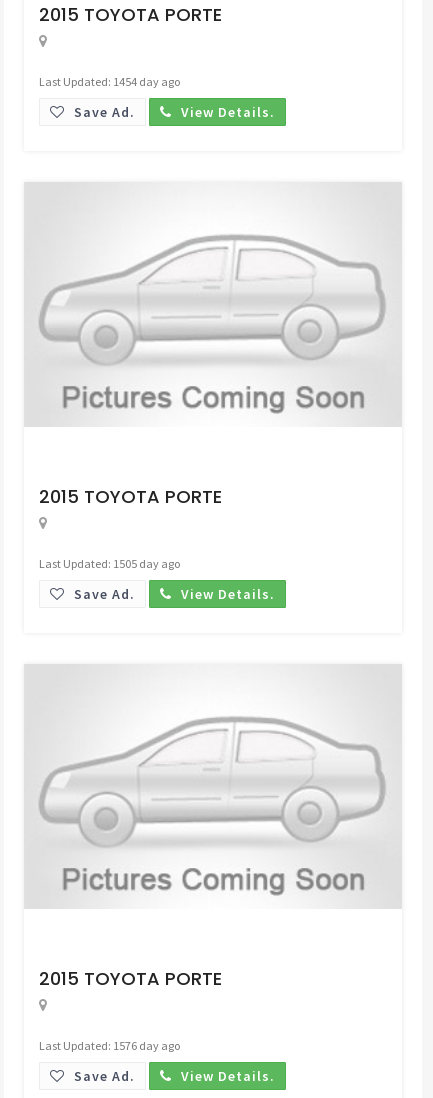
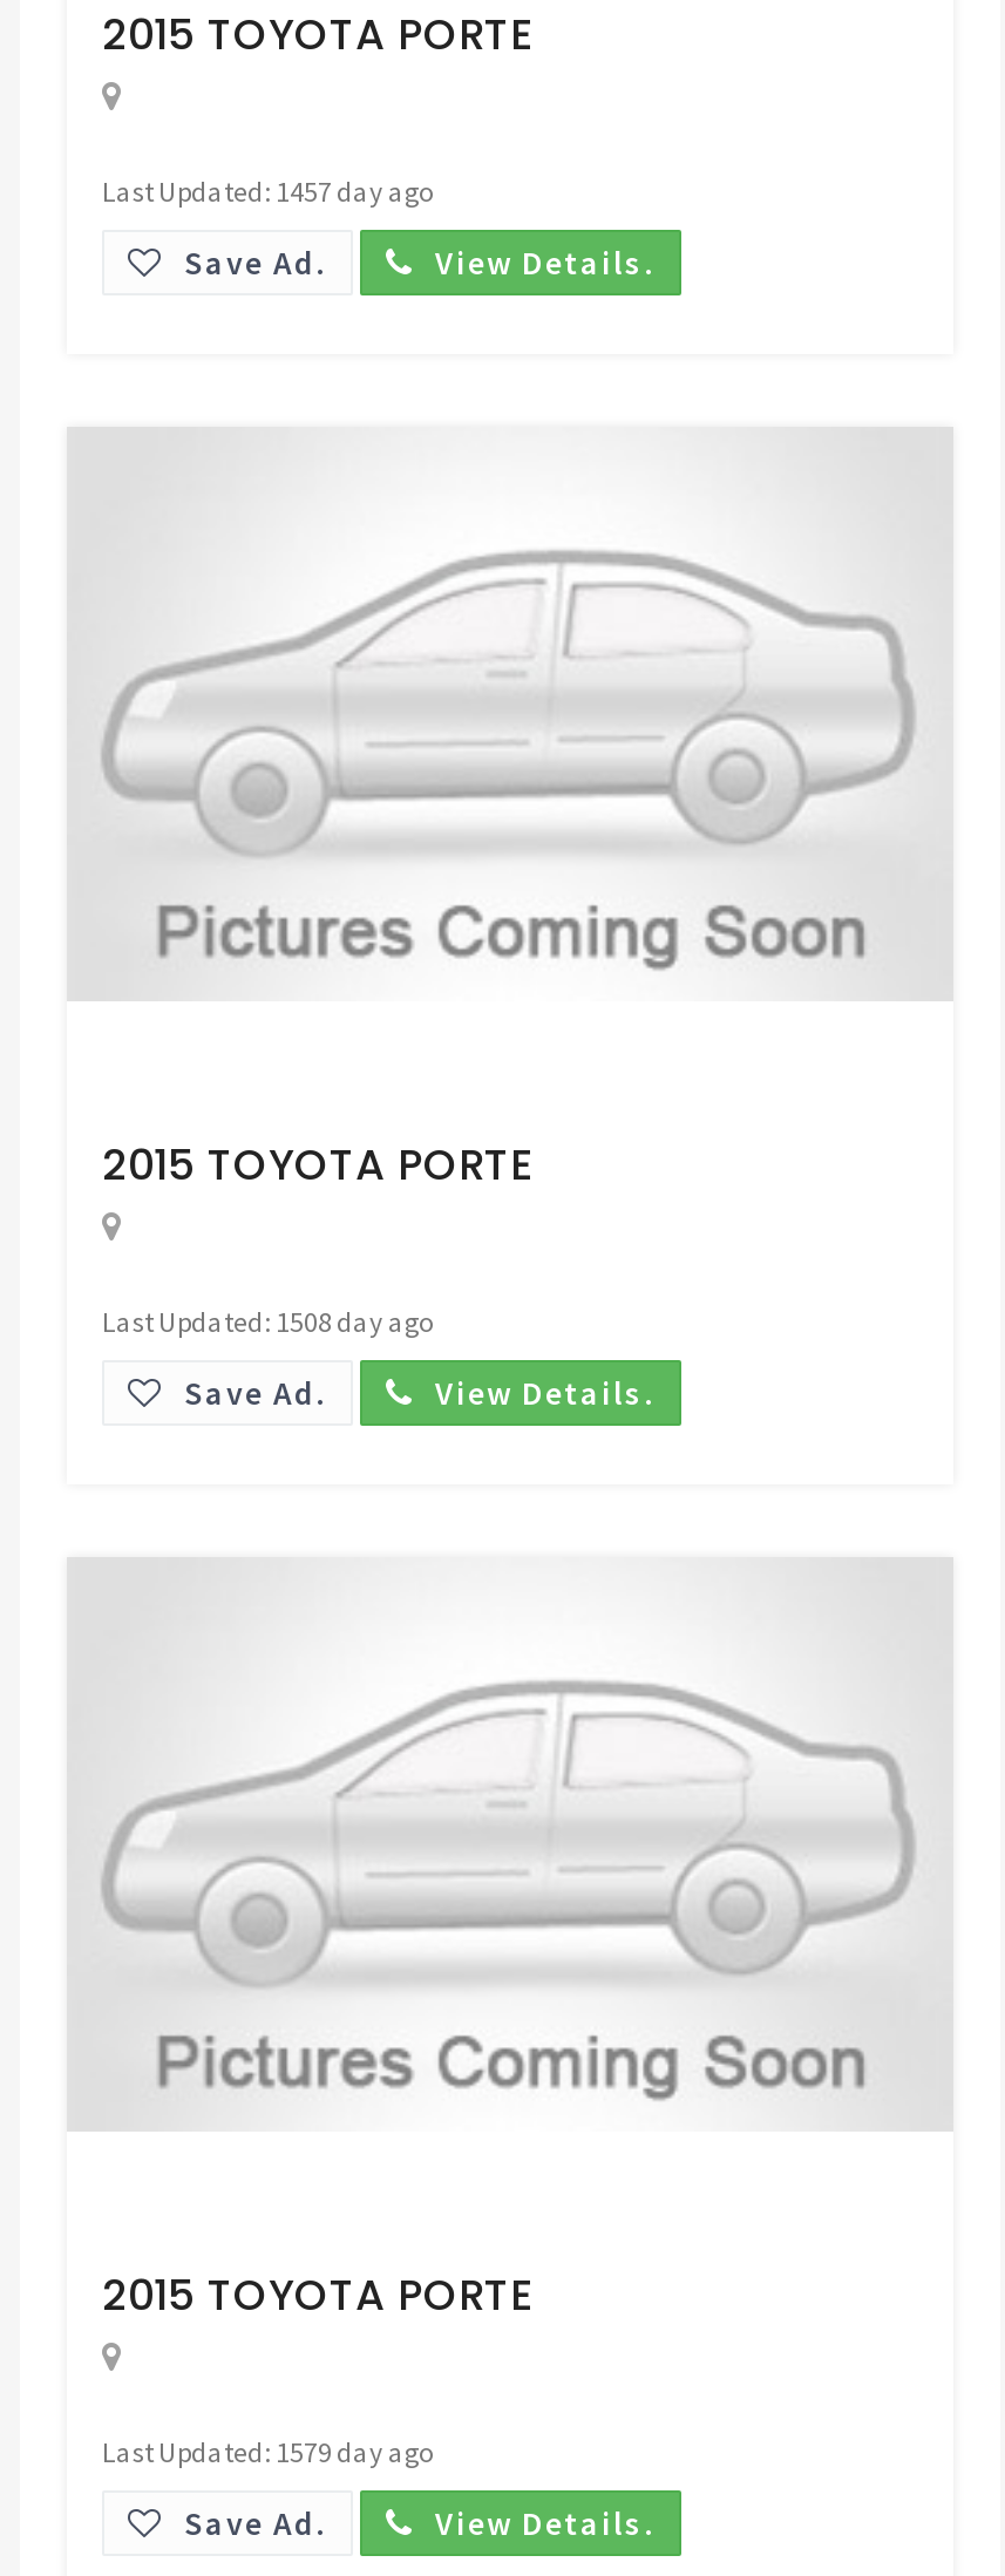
[39,74,180,89] Last Updated: 1454 day ago -> [102,174,433,209] Last Updated: 1457 day ago
[39,556,180,571] Last Updated: 1505 day ago -> [102,1305,433,1340] Last Updated: 1508 day ago
[39,1038,180,1053] Last Updated: 1576 day ago -> [102,2435,433,2470] Last Updated: 1579 day ago

